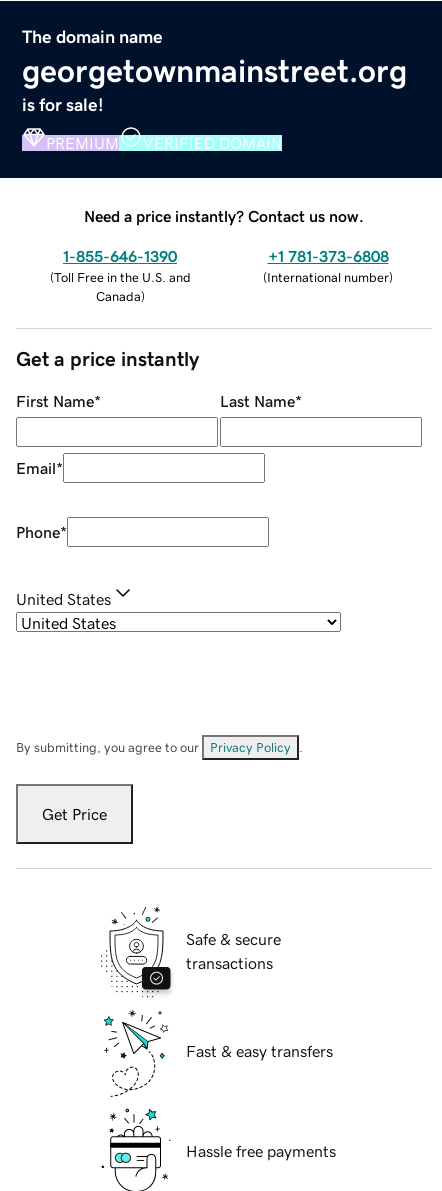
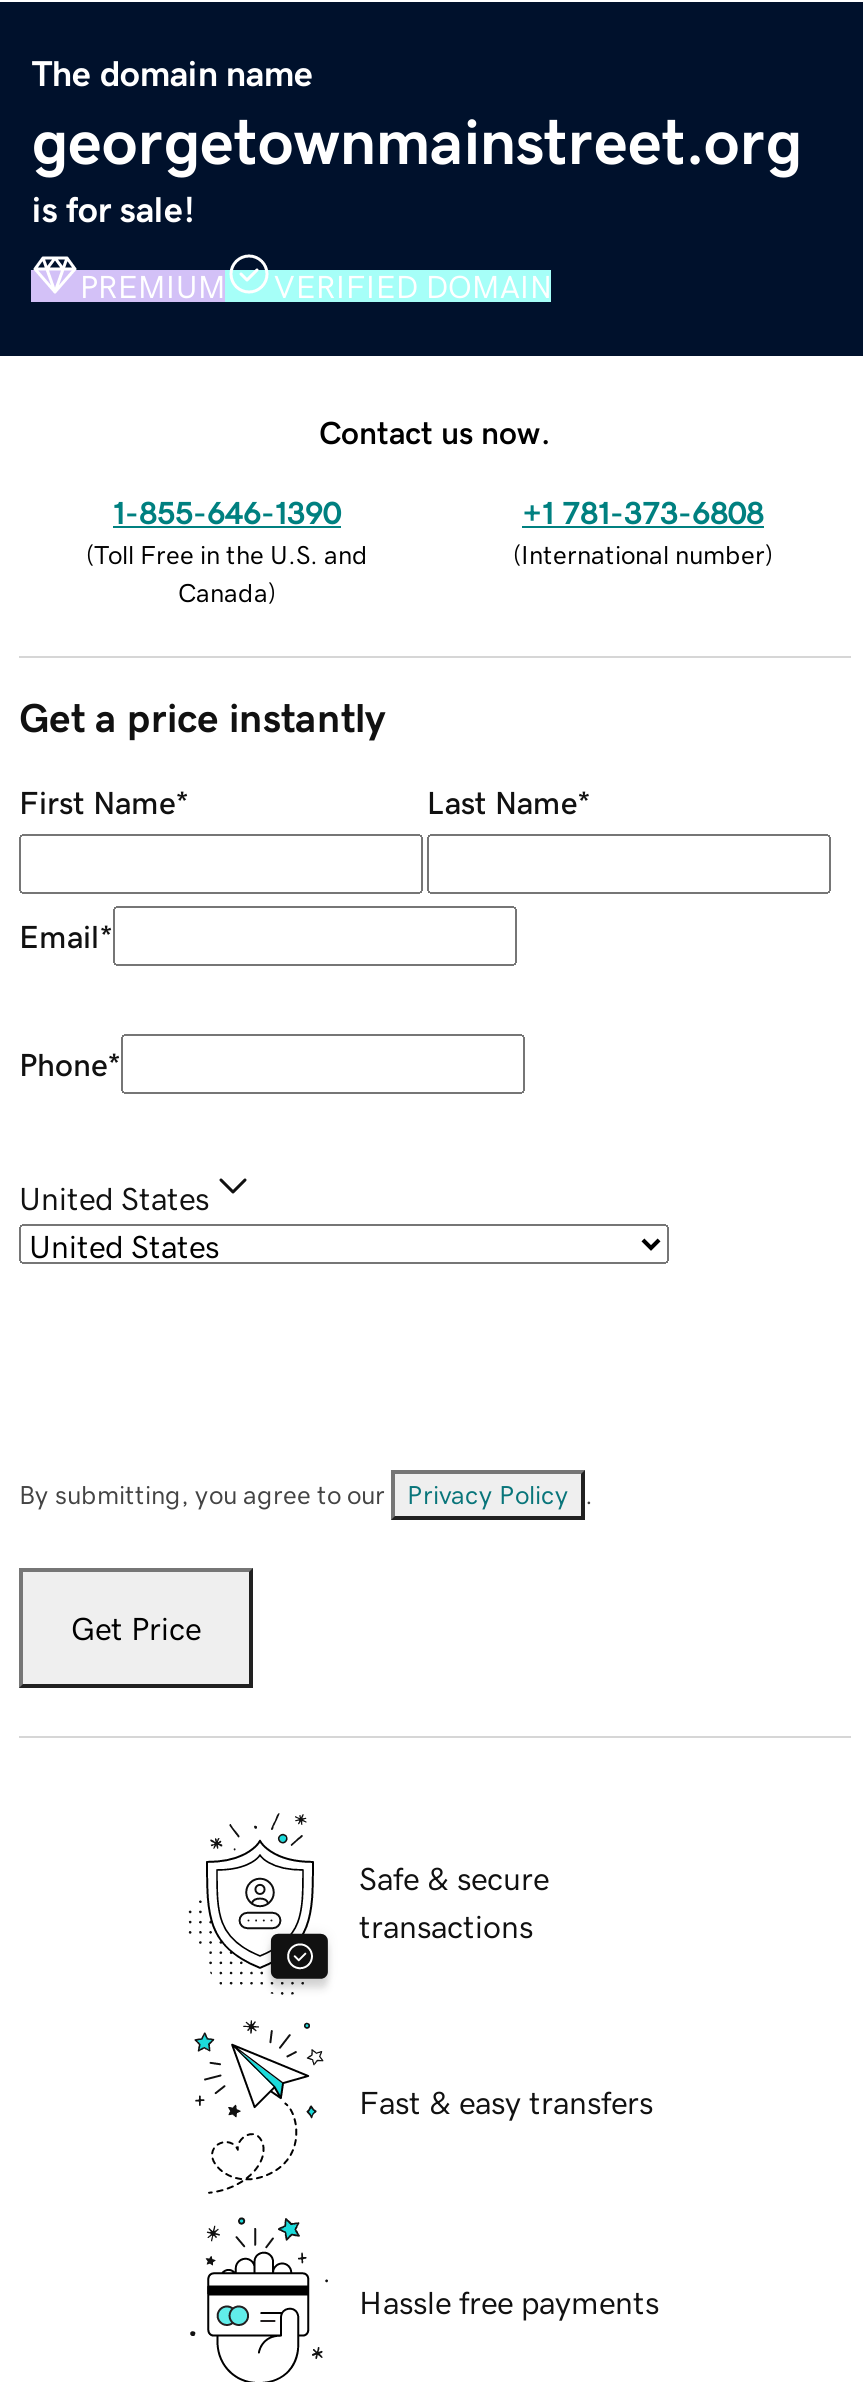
[84,208,364,224] Need a price instantly? Contact us now. -> [319,415,551,447] Contact us now.

